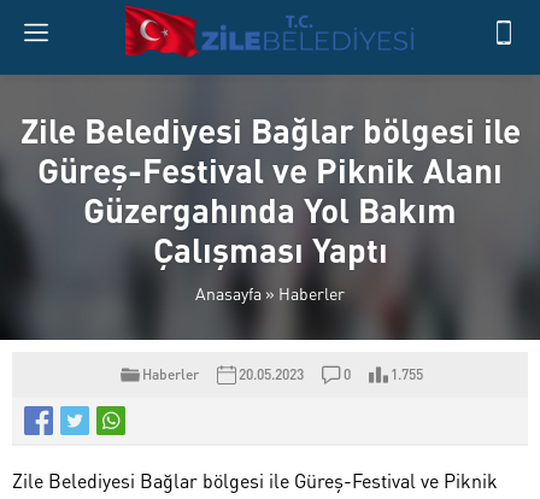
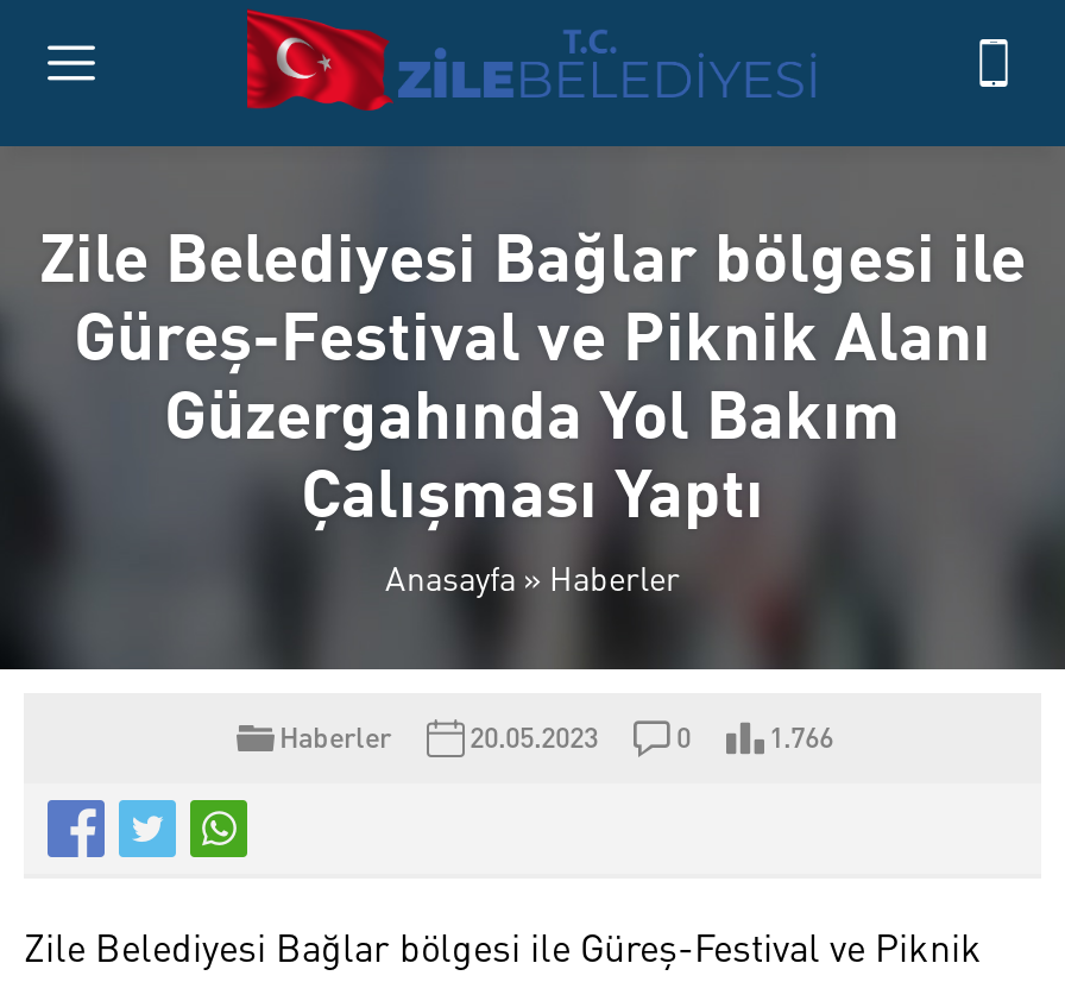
[390,365,422,383] 1.755 -> [769,719,833,755] 1.766

